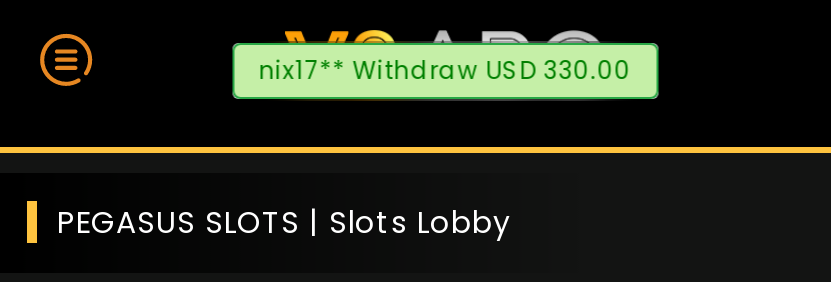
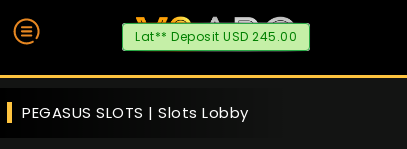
[259,52,631,86] nix17** Withdraw USD 330.00 -> [135,28,297,45] Lat** Deposit USD 245.00

